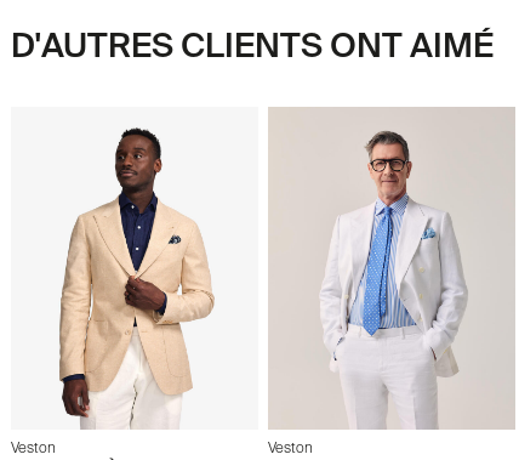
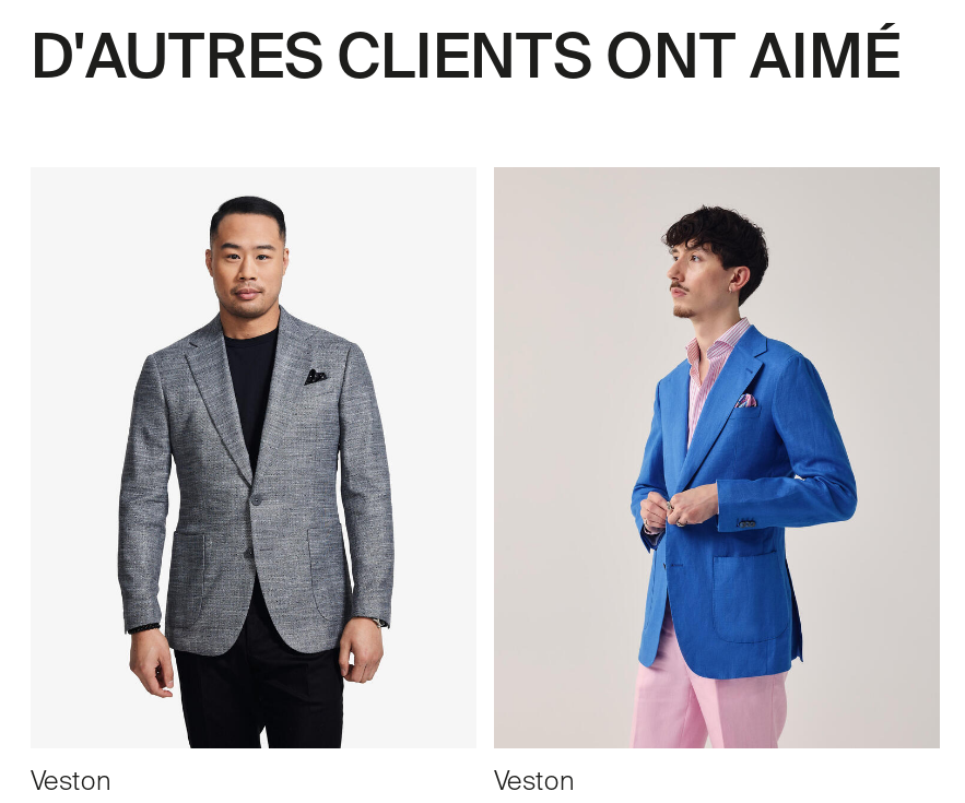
[58,123,215,430] [image] -> [118,193,396,751] [image]
[330,129,469,428] [image] -> [629,204,859,748] [image]

